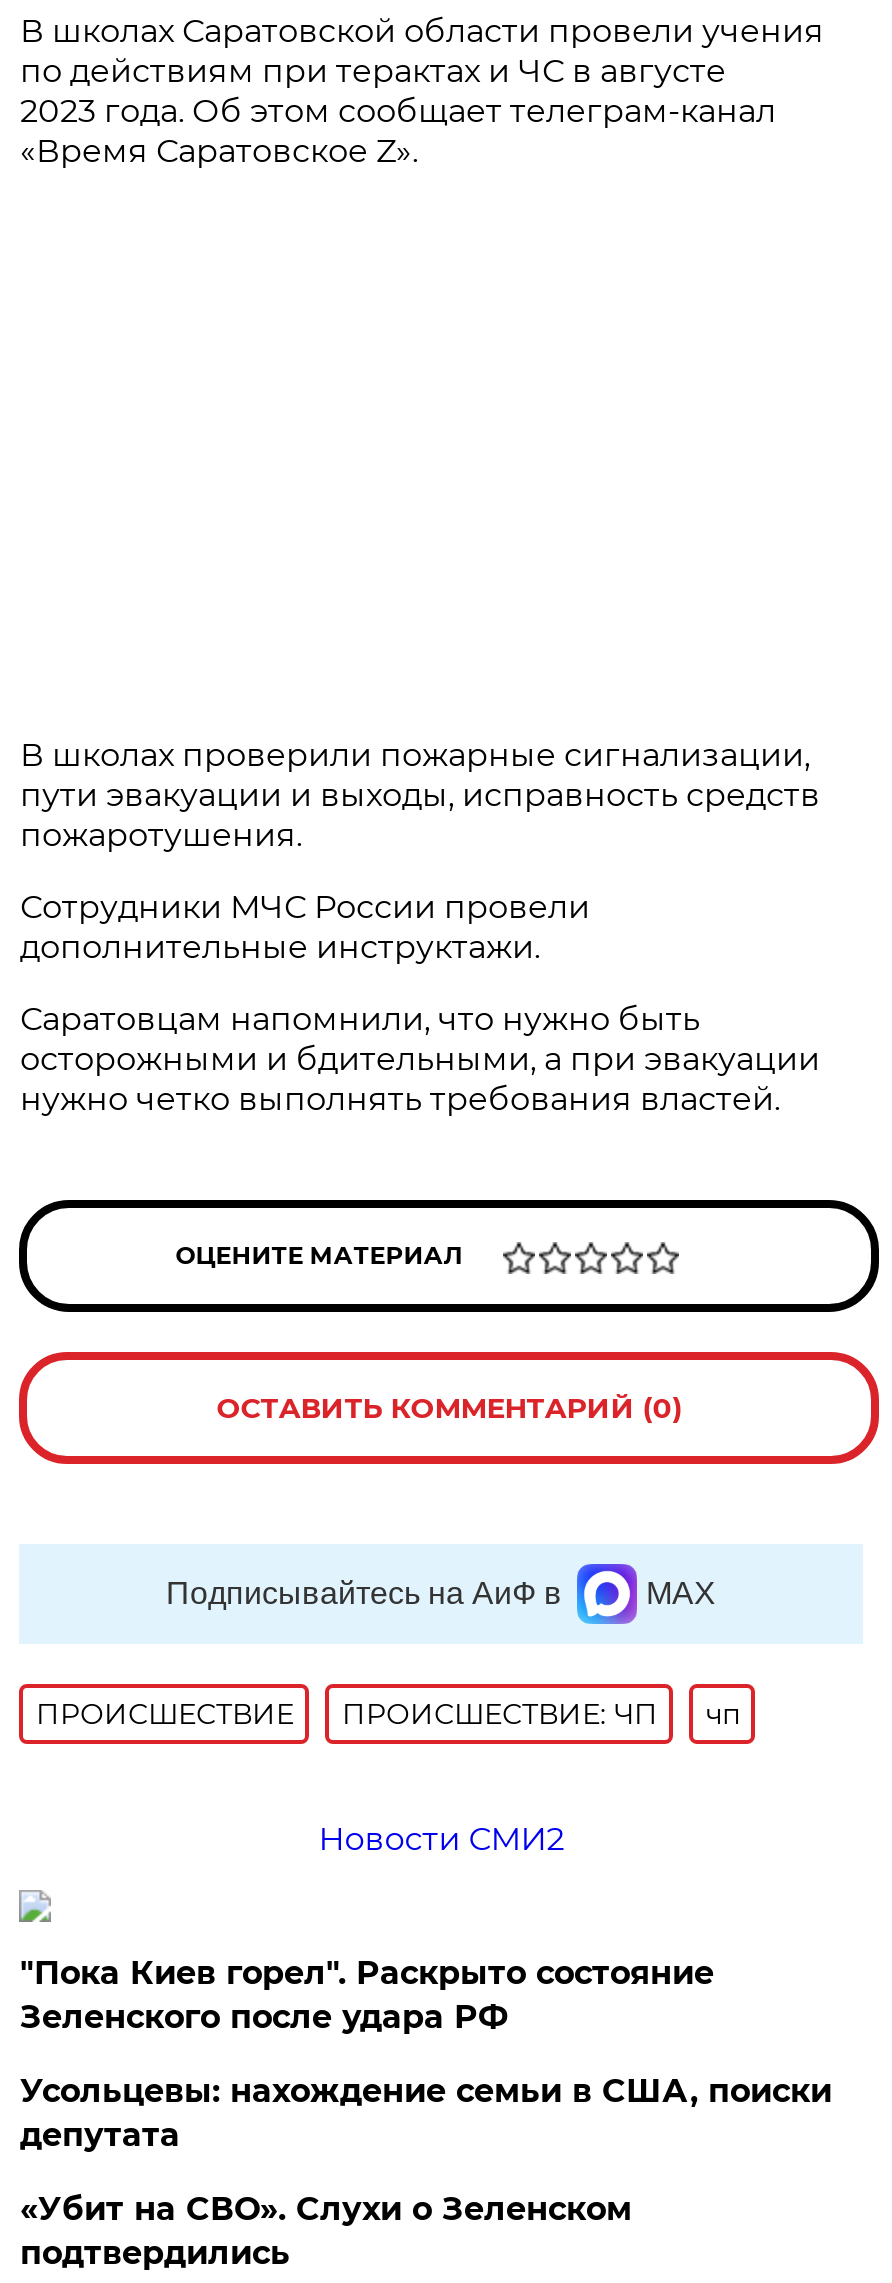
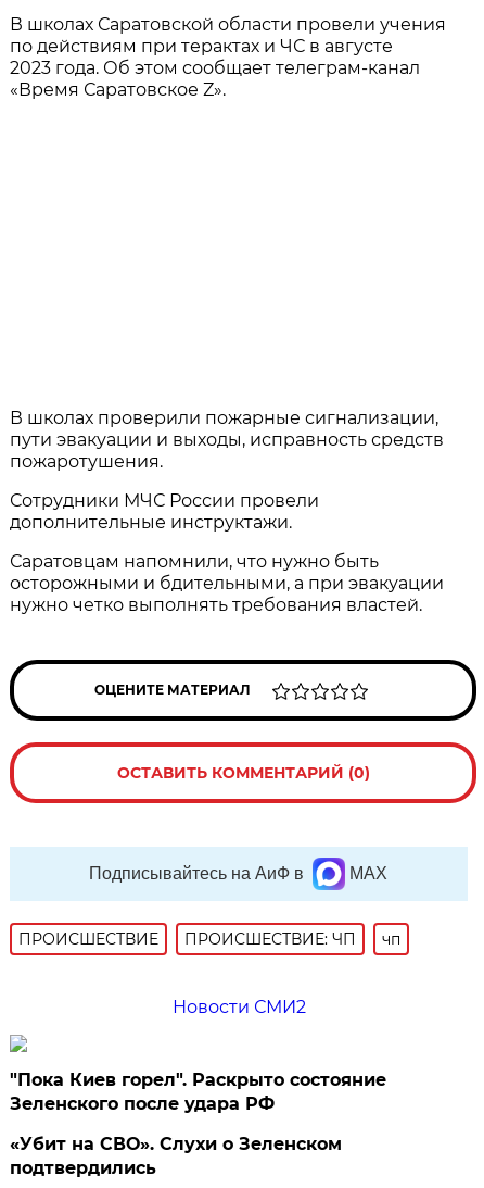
[20,2072,832,2154] Усольцевы: нахождение семьи в США, поиски | депутата -> none

